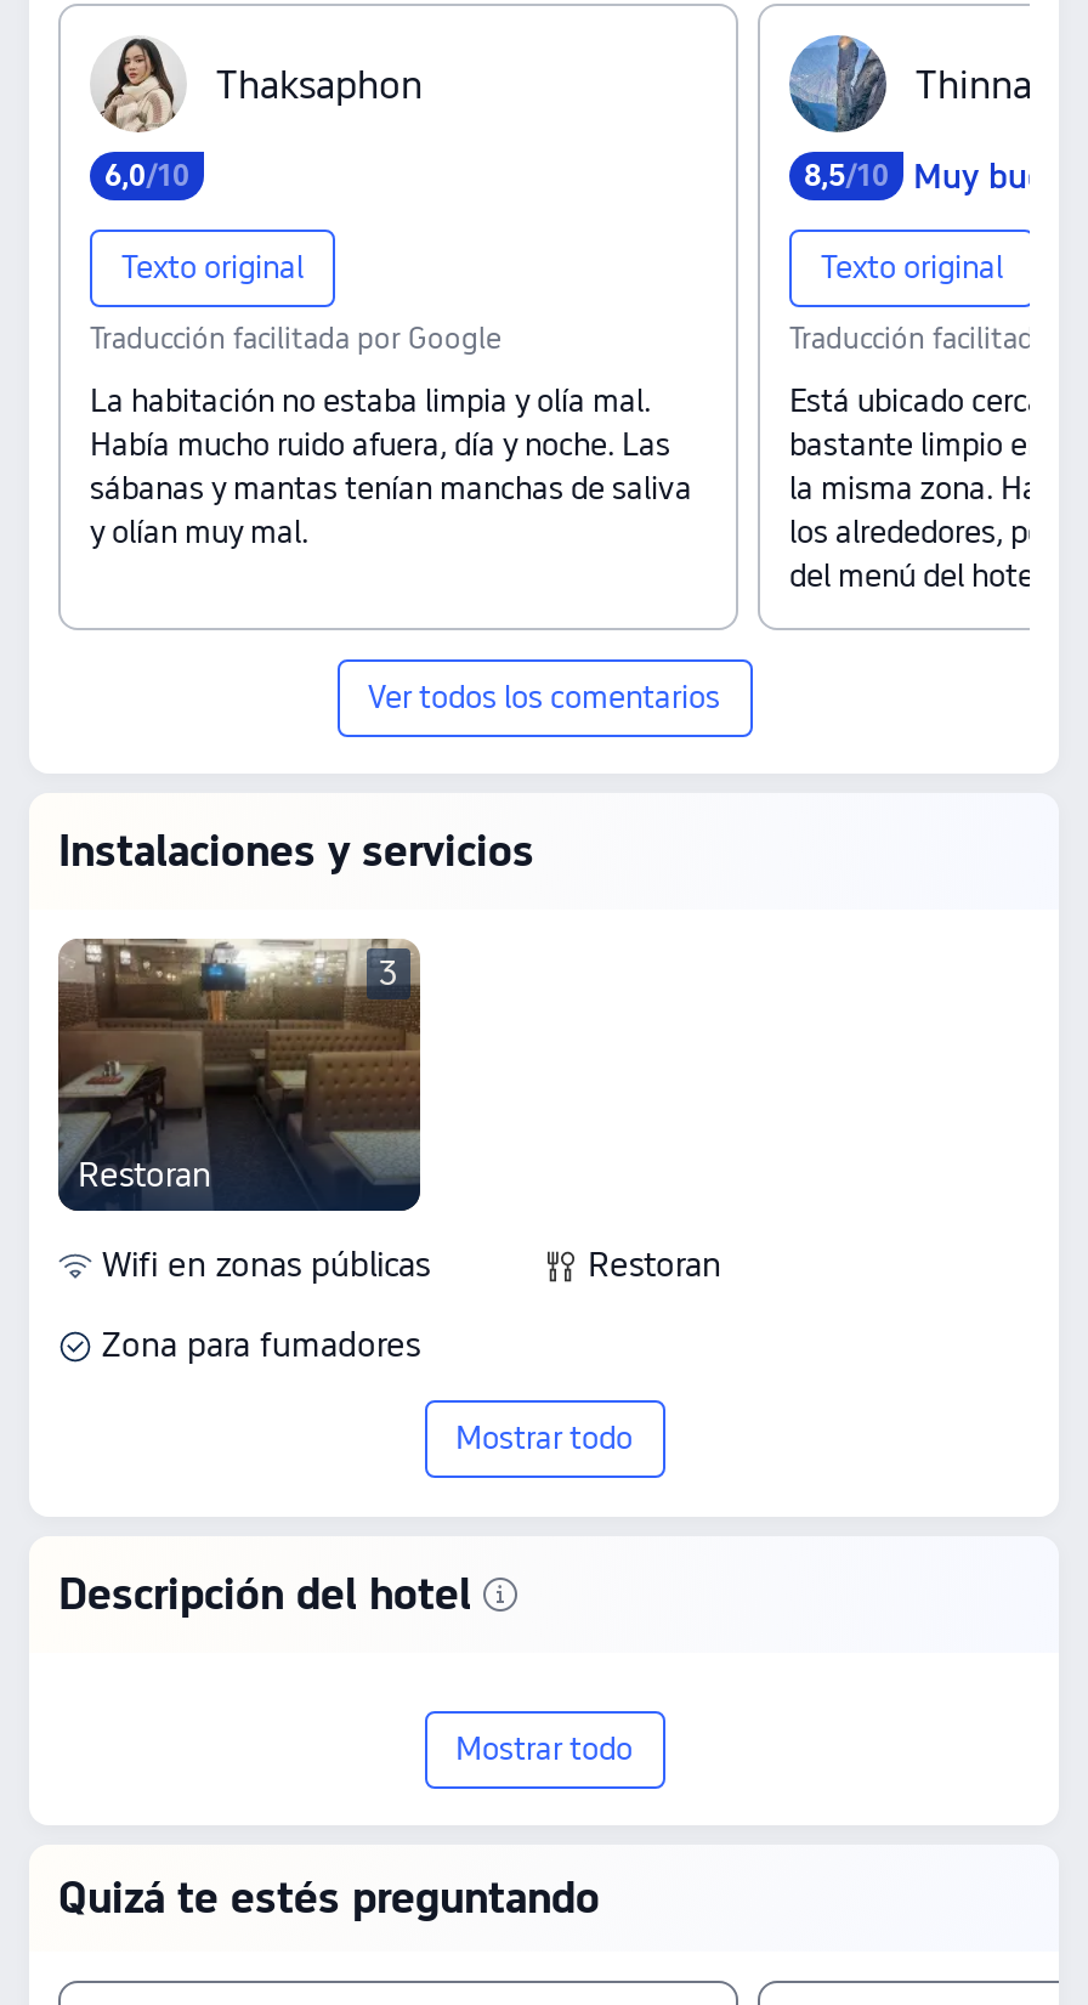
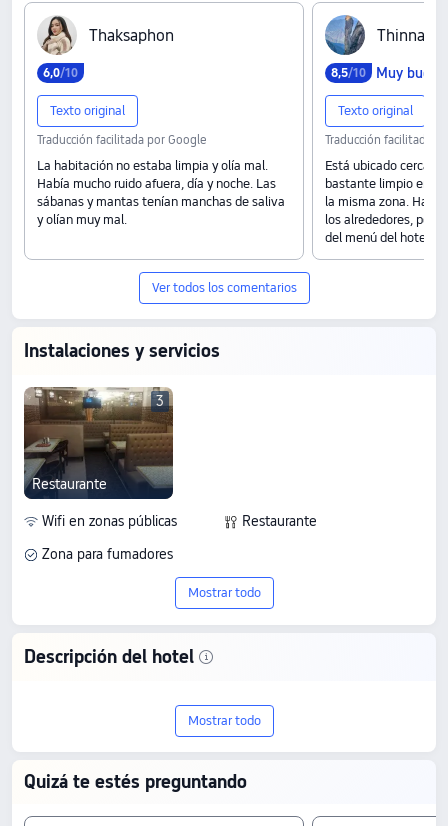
[78,1156,211,1195] Restoran -> [32,476,107,492] Restaurante
[588,1246,721,1285] Restoran -> [242,513,317,529] Restaurante

